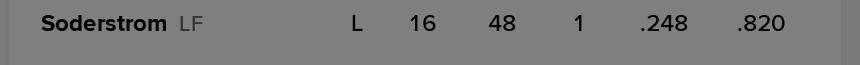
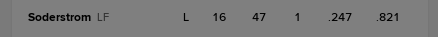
[488,9,516,39] 48 -> [251,10,265,25] 47
[640,9,688,39] .248 -> [327,10,351,25] .247
[737,9,785,39] .820 -> [376,10,400,25] .821

